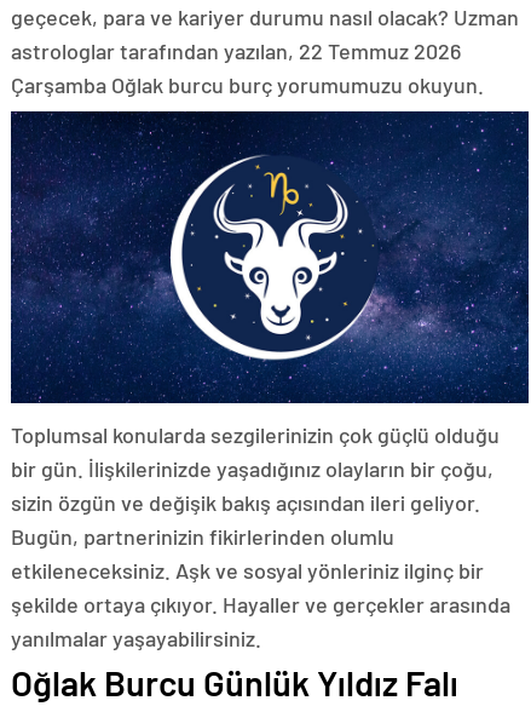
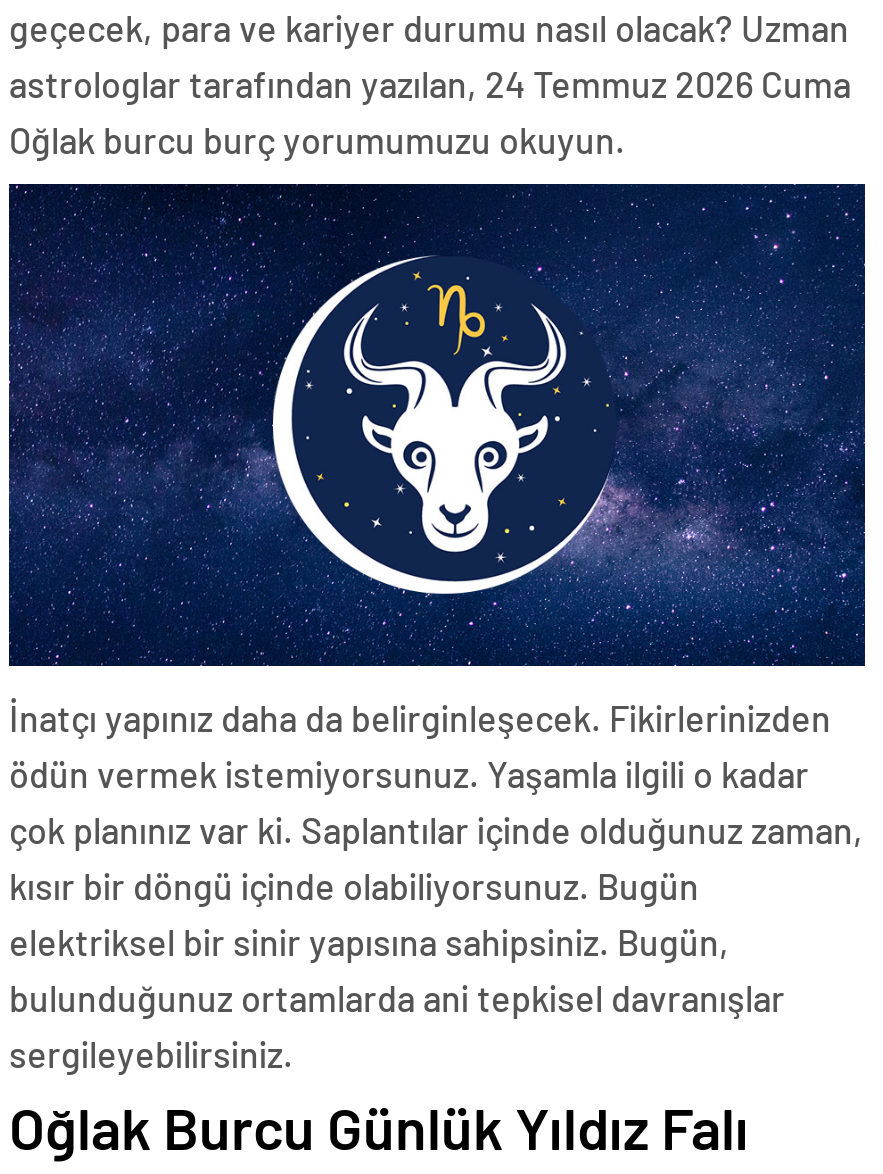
[11,38,484,98] astrologlar tarafından yazılan, 22 Temmuz 2026 | Çarşamba Oğlak burcu burç yorumumuzu okuyun. -> [9,62,851,162] astrologlar tarafından yazılan, 24 Temmuz 2026 Cuma | Oğlak burcu burç yorumumuzu okuyun.
[11,421,510,651] Toplumsal konularda sezgilerinizin çok güçlü olduğu | bir gün. İlişkilerinizde yaşadığınız olayların bir çoğu, | sizin özgün ve değişik bakış açısından ileri geliyor. | Bugün, partnerinizin fikirlerinden olumlu | etkileneceksiniz. Aşk ve sosyal yönleriniz ilginç bir | şekilde ortaya çıkıyor. Hayaller ve gerçekler arasında | yanılmalar yaşayabilirsiniz. -> [9,696,863,1076] İnatçı yapınız daha da belirginleşecek. Fikirlerinizden | ödün vermek istemiyorsunuz. Yaşamla ilgili o kadar | çok planınız var ki. Saplantılar içinde olduğunuz zaman, | kısır bir döngü içinde olabiliyorsunuz. Bugün | elektriksel bir sinir yapısına sahipsiniz. Bugün, | bulunduğunuz ortamlarda ani tepkisel davranışlar | sergileyebilirsiniz.

